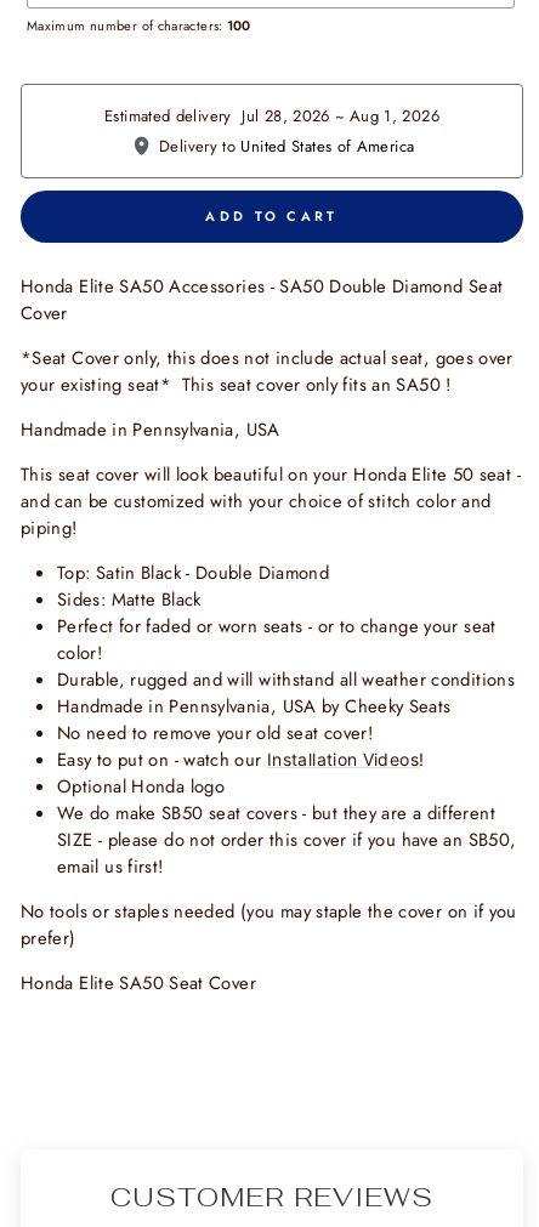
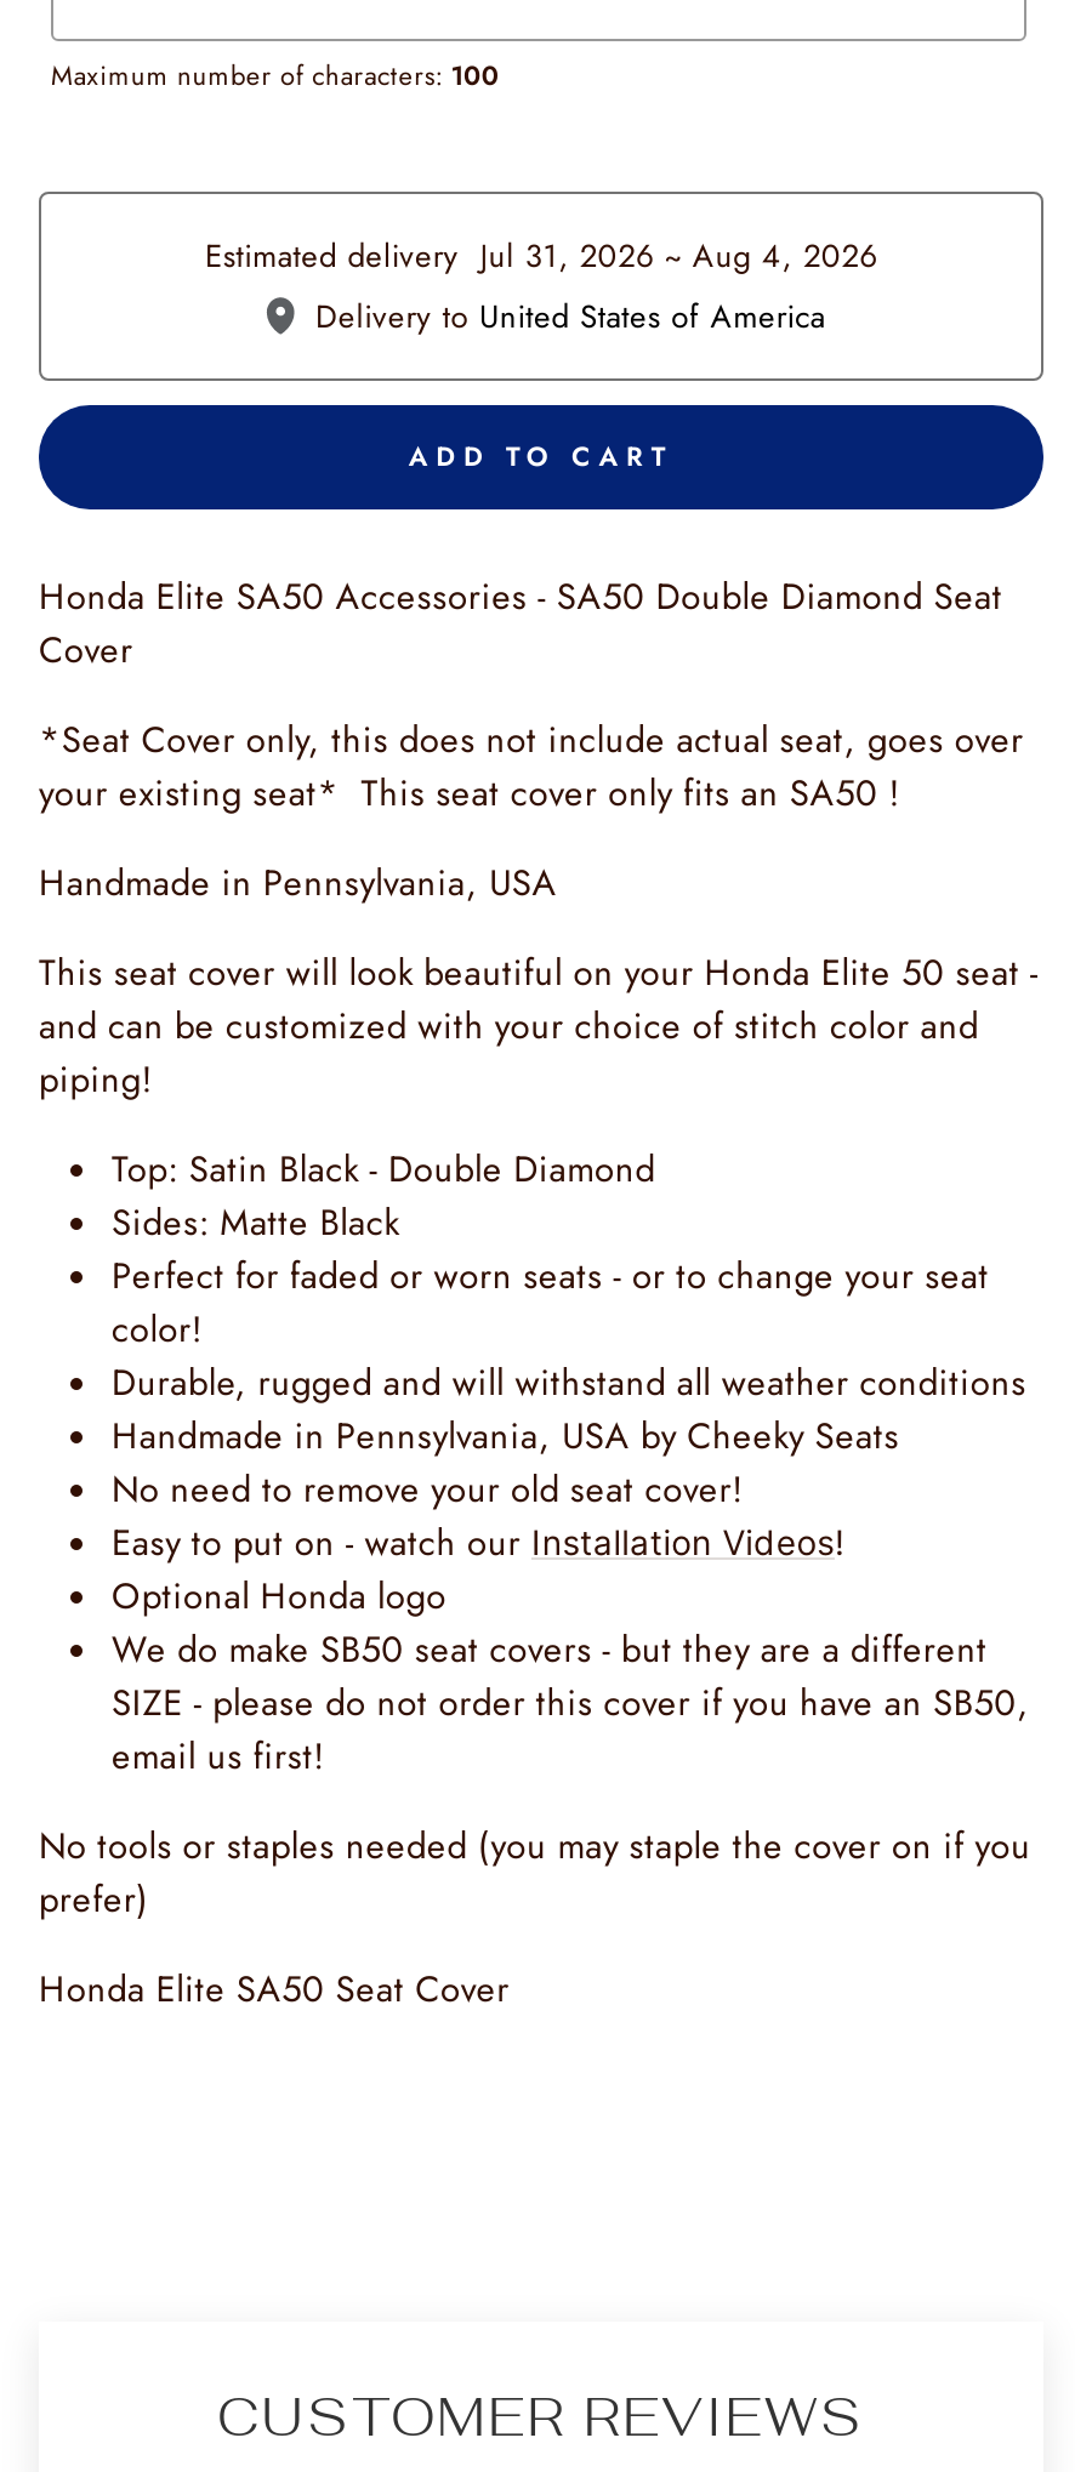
[104,105,439,128] Estimated delivery Jul 28, 2026 ~ Aug 1, 2026 -> [205,234,877,280] Estimated delivery Jul 31, 2026 ~ Aug 4, 2026

